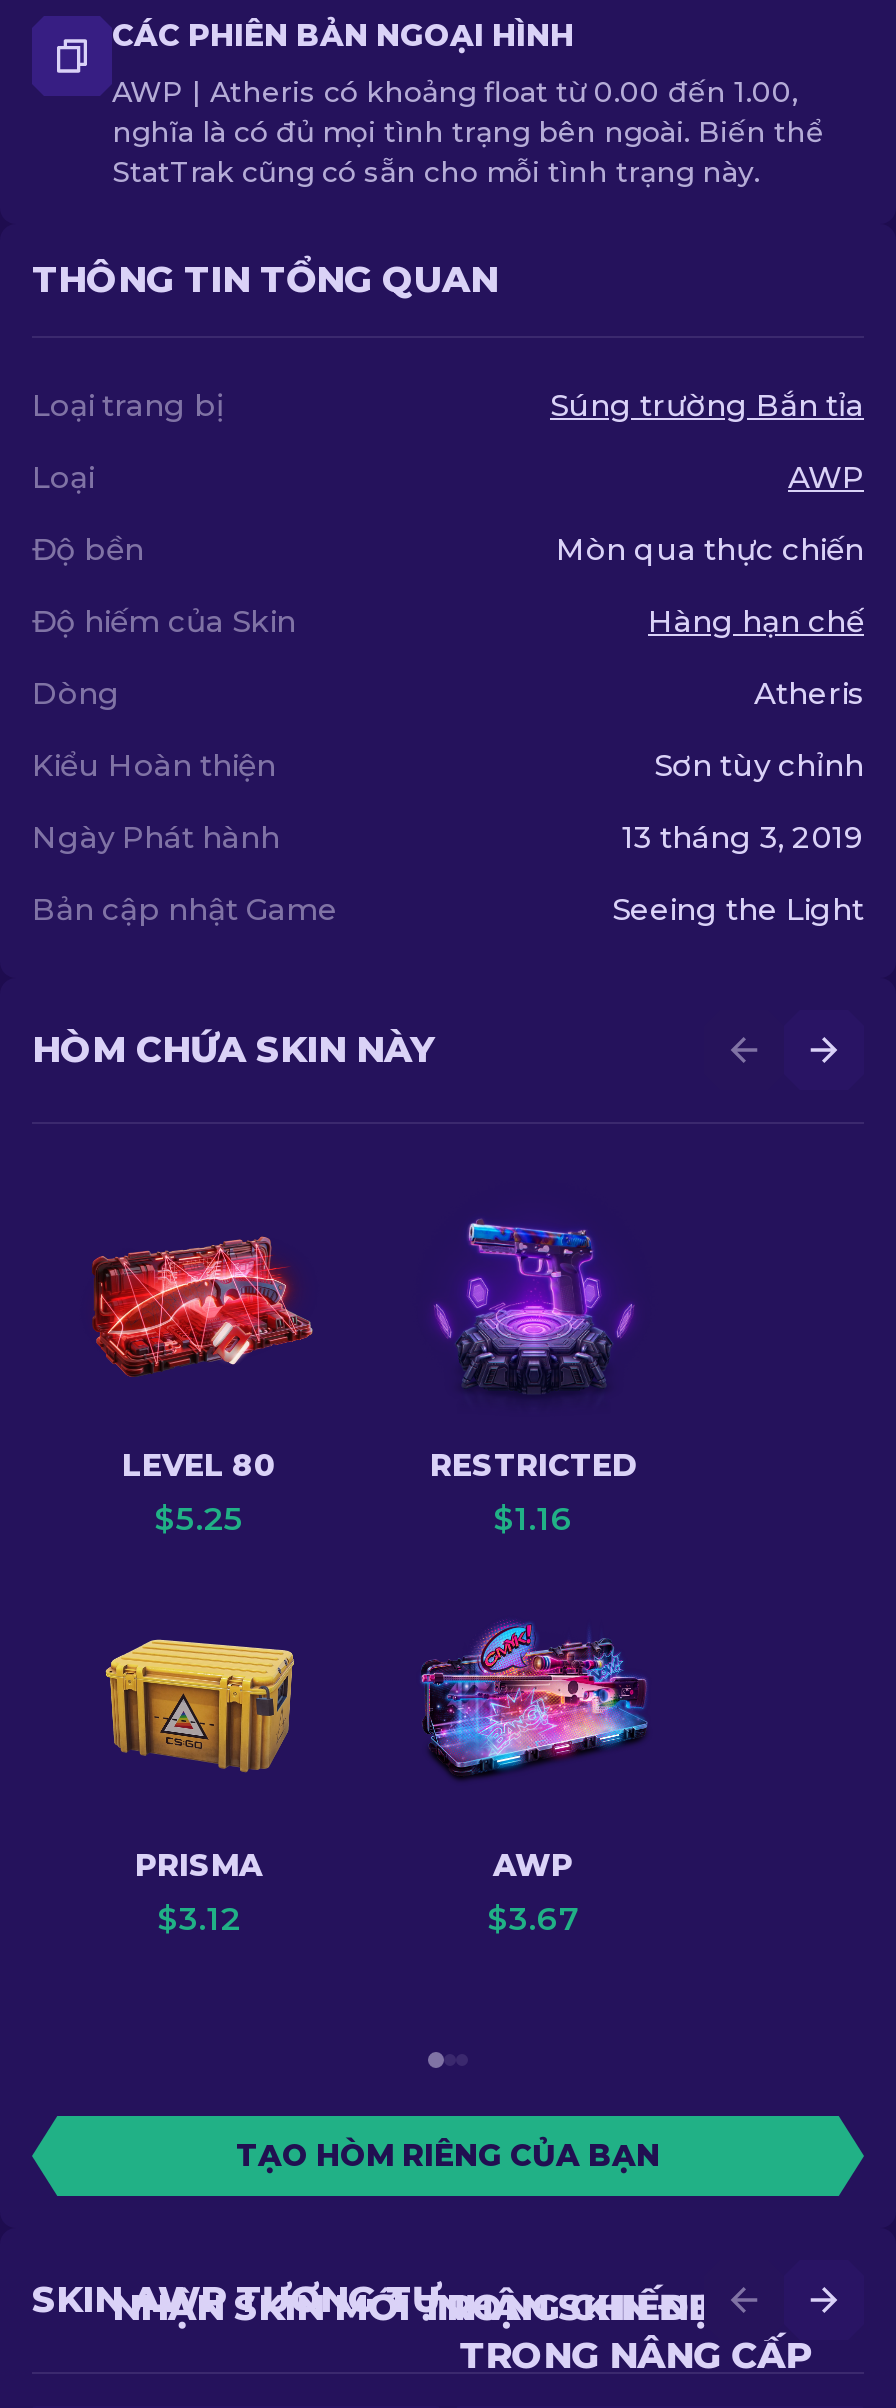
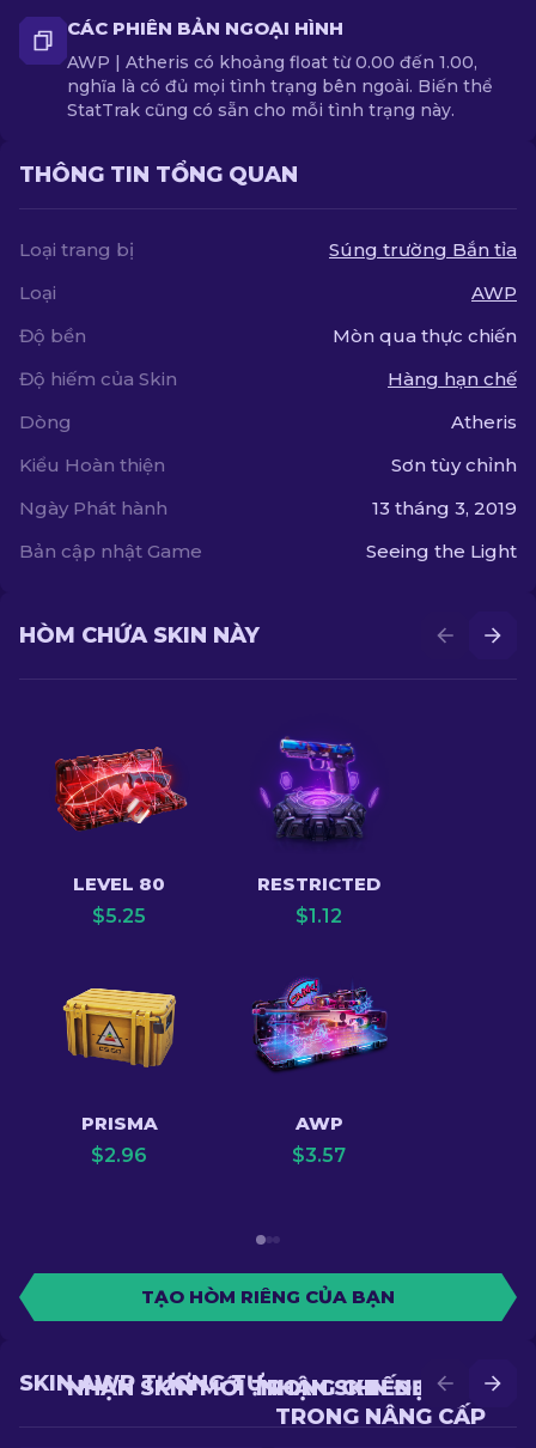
[493,1500,573,1538] $1.16 -> [296,905,342,927] $1.12
[157,1900,241,1938] $3.12 -> [91,1144,147,1167] $2.96
[487,1900,579,1938] $3.67 -> [292,1144,346,1167] $3.57

